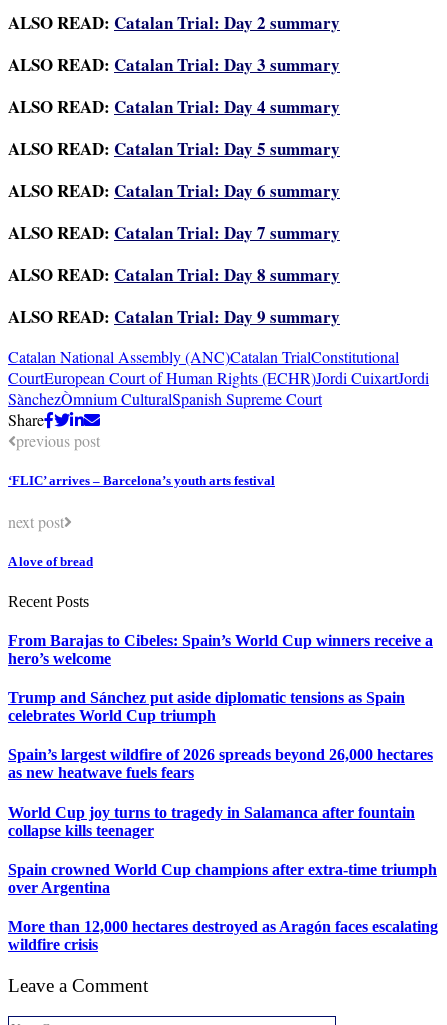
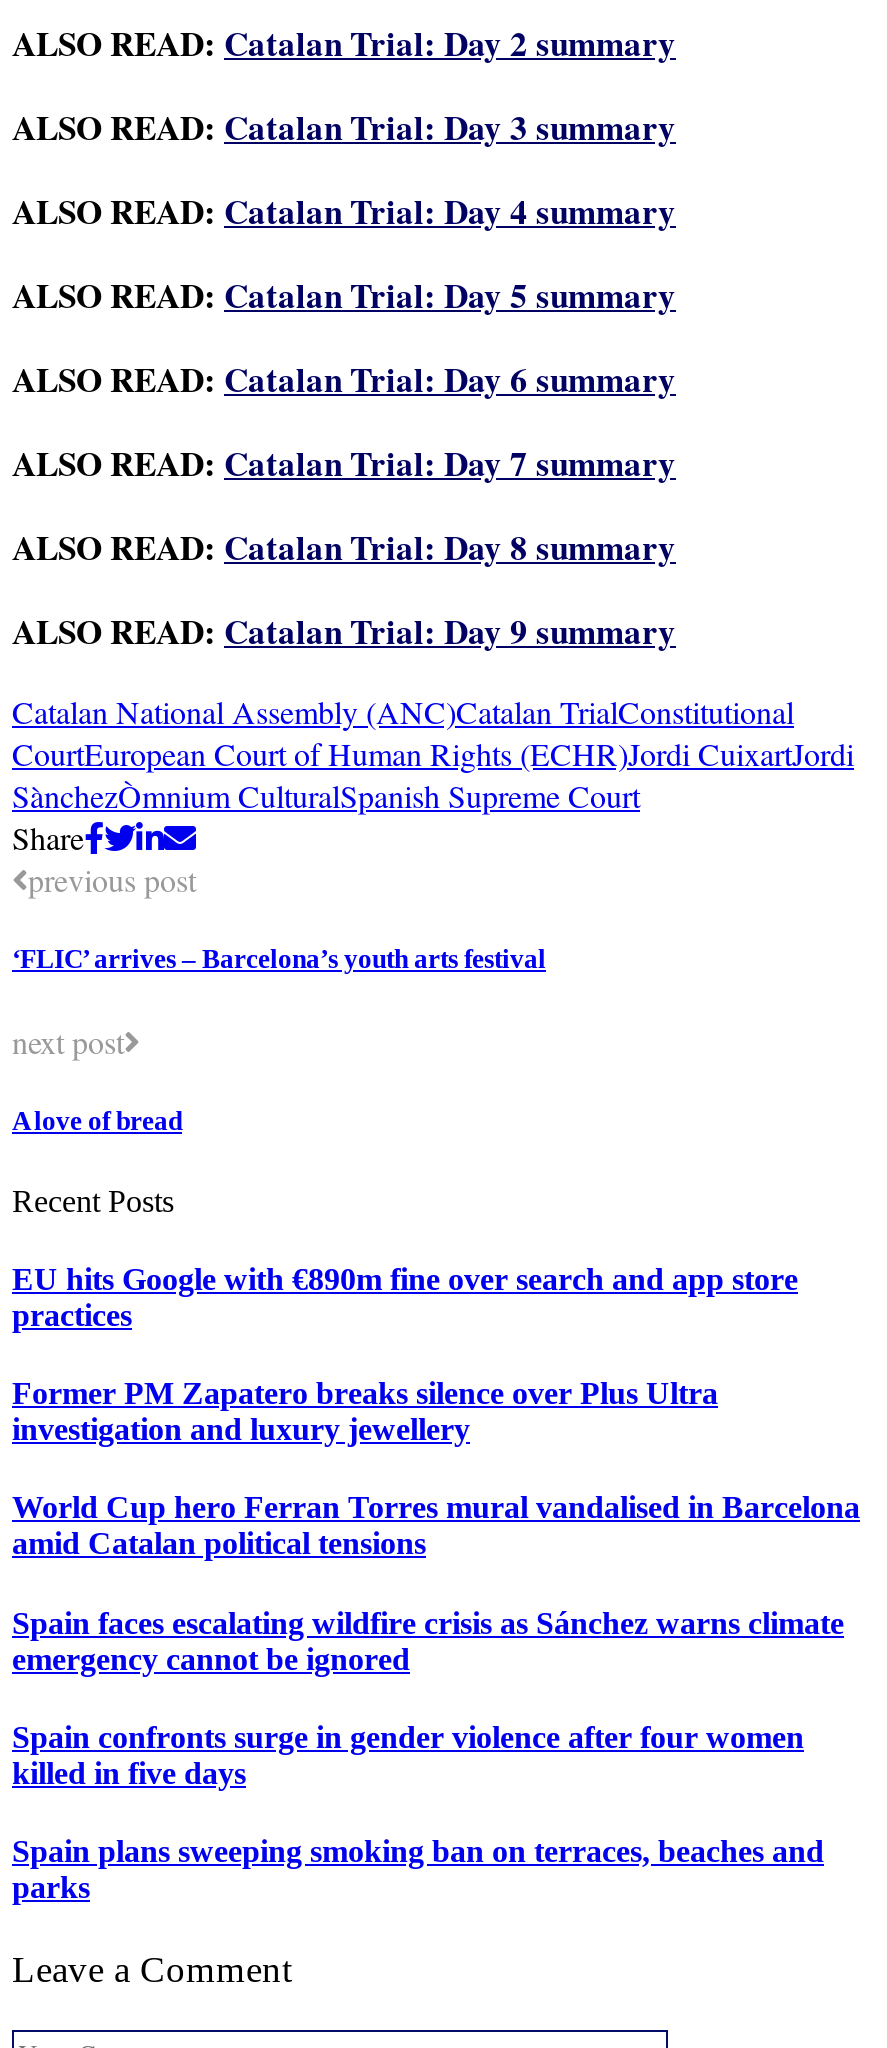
[8,632,433,667] From Barajas to Cibeles: Spain’s World Cup winners receive a | hero’s welcome -> [12,1262,798,1332] EU hits Google with €890m fine over search and app store | practices
[8,689,405,724] Trump and Sánchez put aside diplomatic tensions as Spain | celebrates World Cup triumph -> [12,1376,718,1446] Former PM Zapatero breaks silence over Plus Ultra | investigation and luxury jewellery
[8,746,433,781] Spain’s largest wildfire of 2026 spreads beyond 26,000 hectares | as new heatwave fuels fears -> [12,1491,860,1561] World Cup hero Ferran Torres mural vandalised in Barcelona | amid Catalan political tensions
[8,804,415,839] World Cup joy turns to tragedy in Salamanca after fountain | collapse kills teenager -> [12,1605,844,1675] Spain faces escalating wildfire crisis as Sánchez warns climate | emergency cannot be ignored
[8,861,437,896] Spain crowned World Cup champions after extra-time triumph | over Argentina -> [12,1720,804,1790] Spain confronts surge in gender violence after four women | killed in five days
[8,918,438,953] More than 12,000 hectares destroyed as Aragón faces escalating | wildfire crisis -> [12,1834,824,1904] Spain plans sweeping smoking ban on terraces, beaches and | parks

